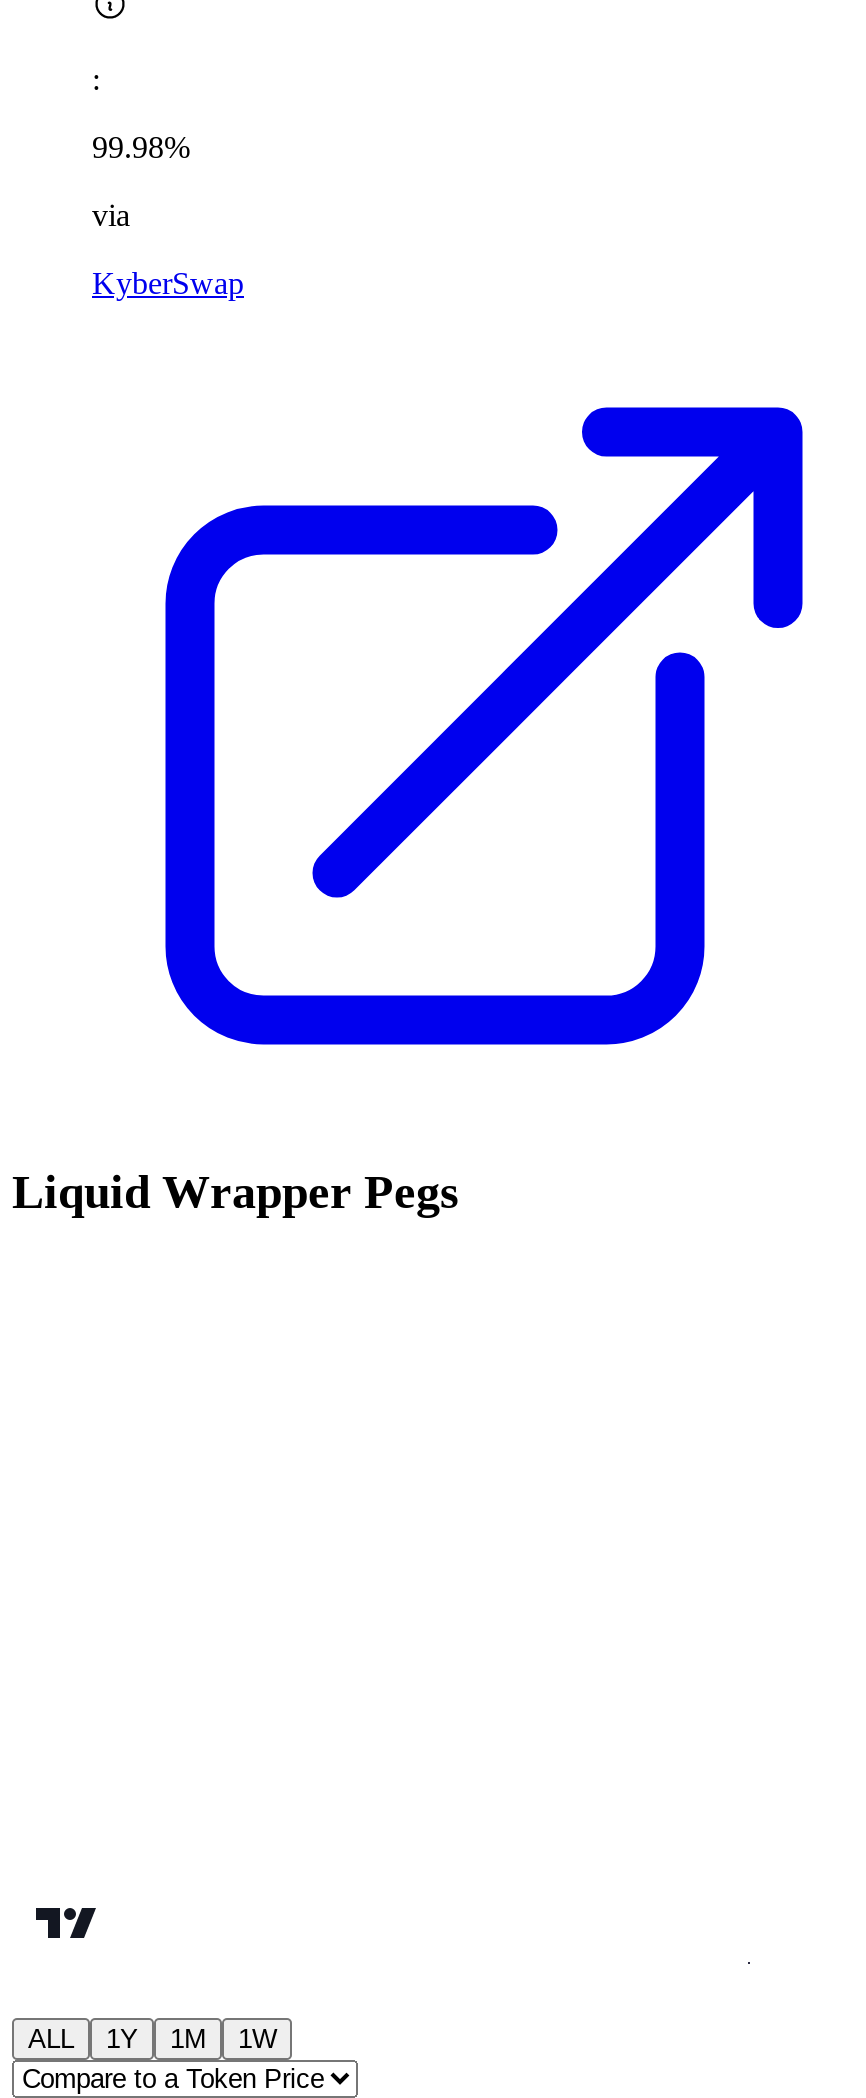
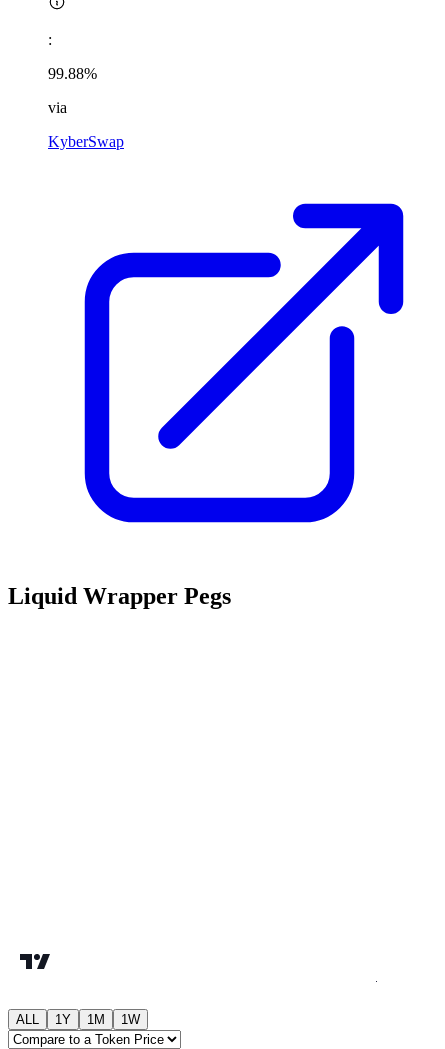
[92,129,190,163] 99.98% -> [48,65,97,82] 99.88%

